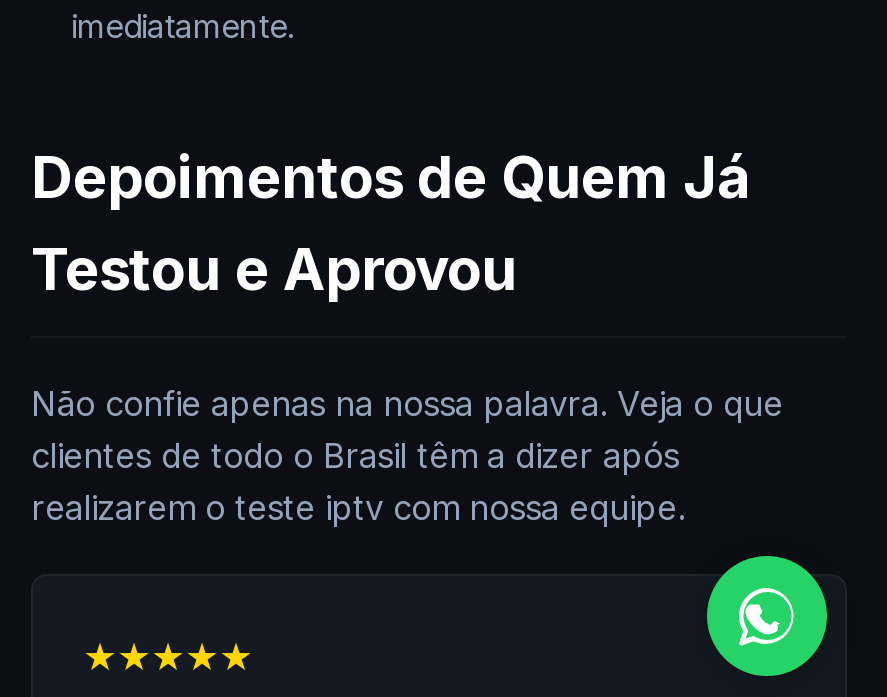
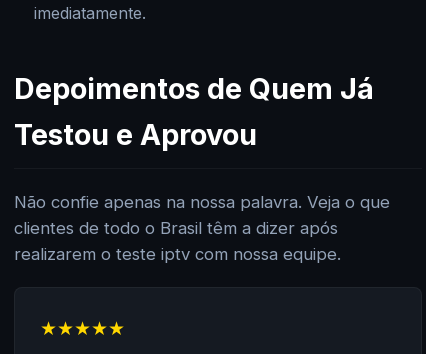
[705,554,829,678] [image] -> none

